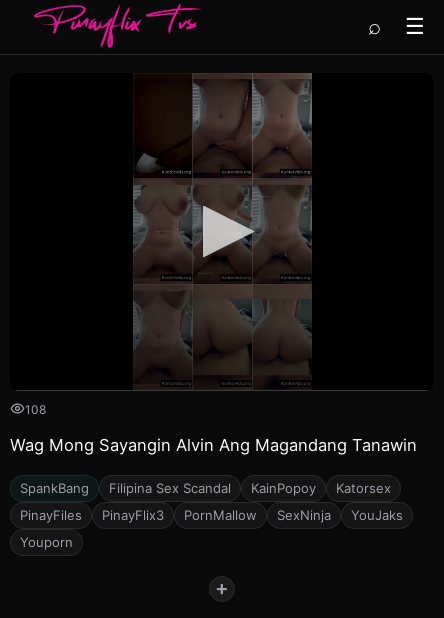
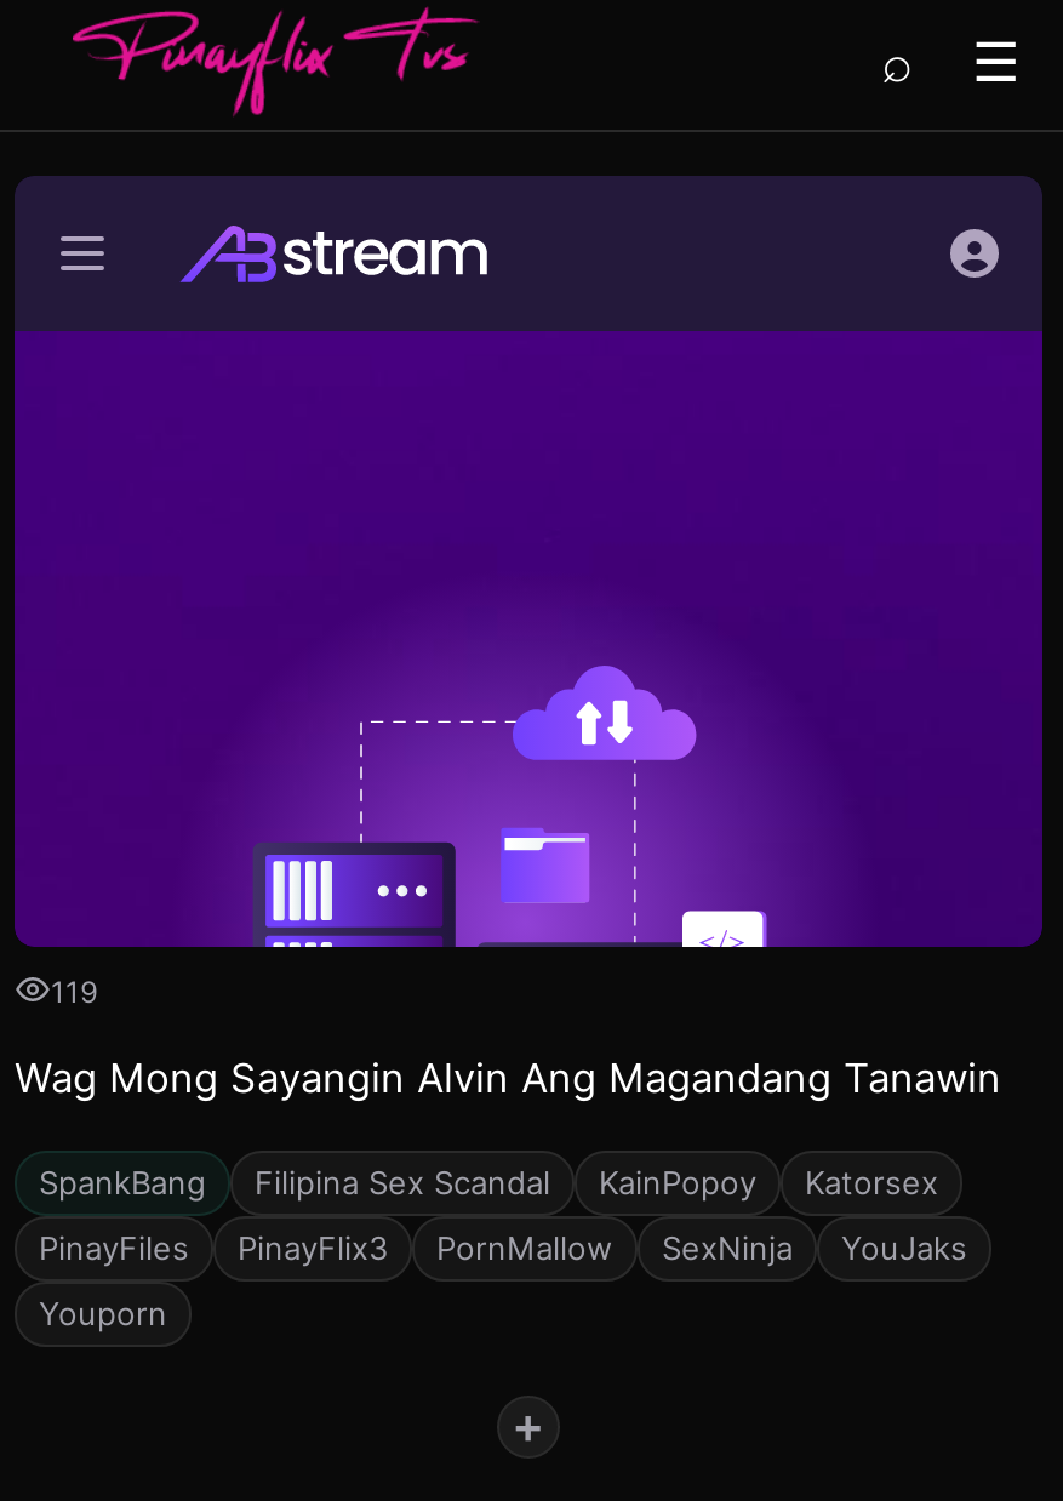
[10,73,434,416] [image] | 108 -> [12,176,1045,1009] [image] | 119

